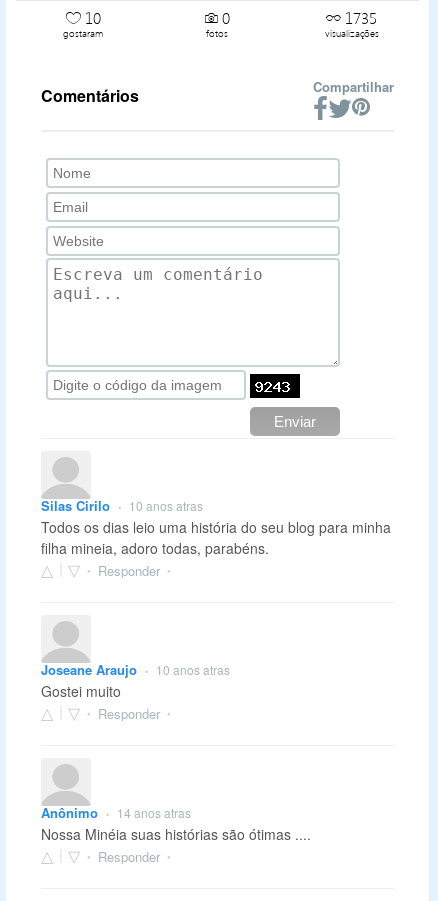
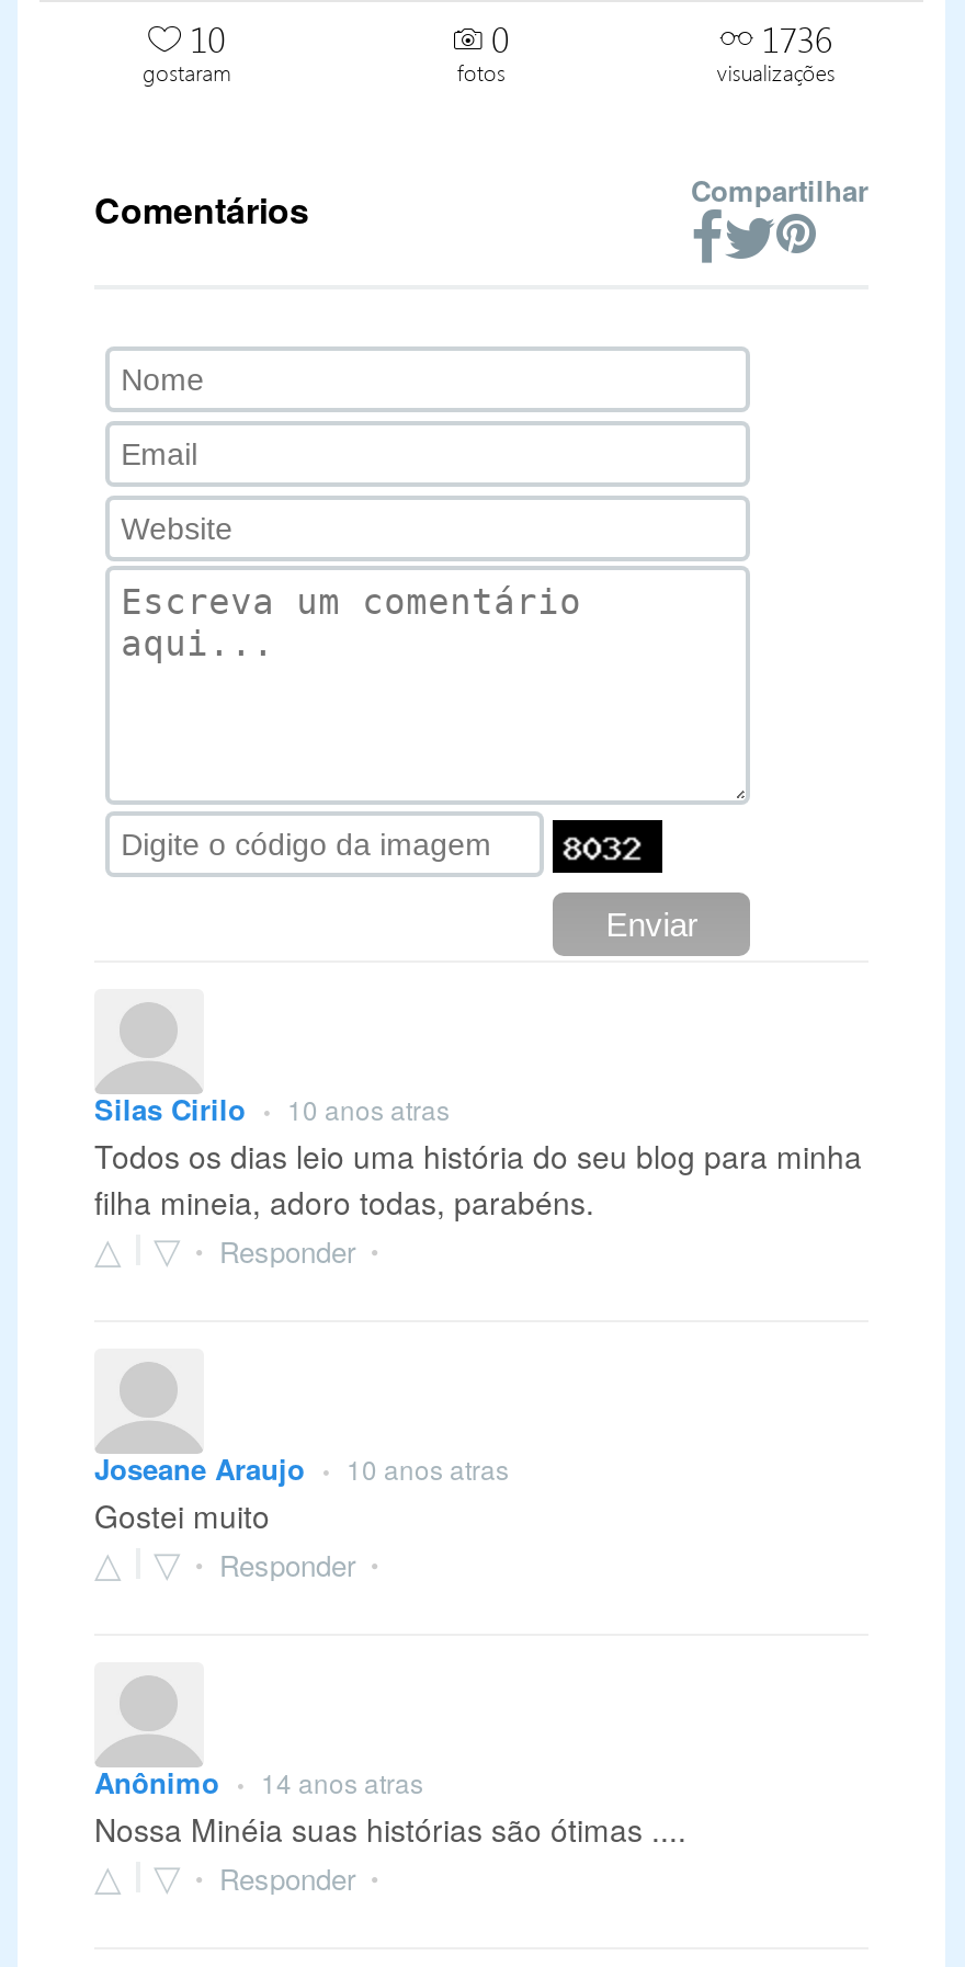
[345,7,377,28] 1735 -> [762,15,832,61] 1736

